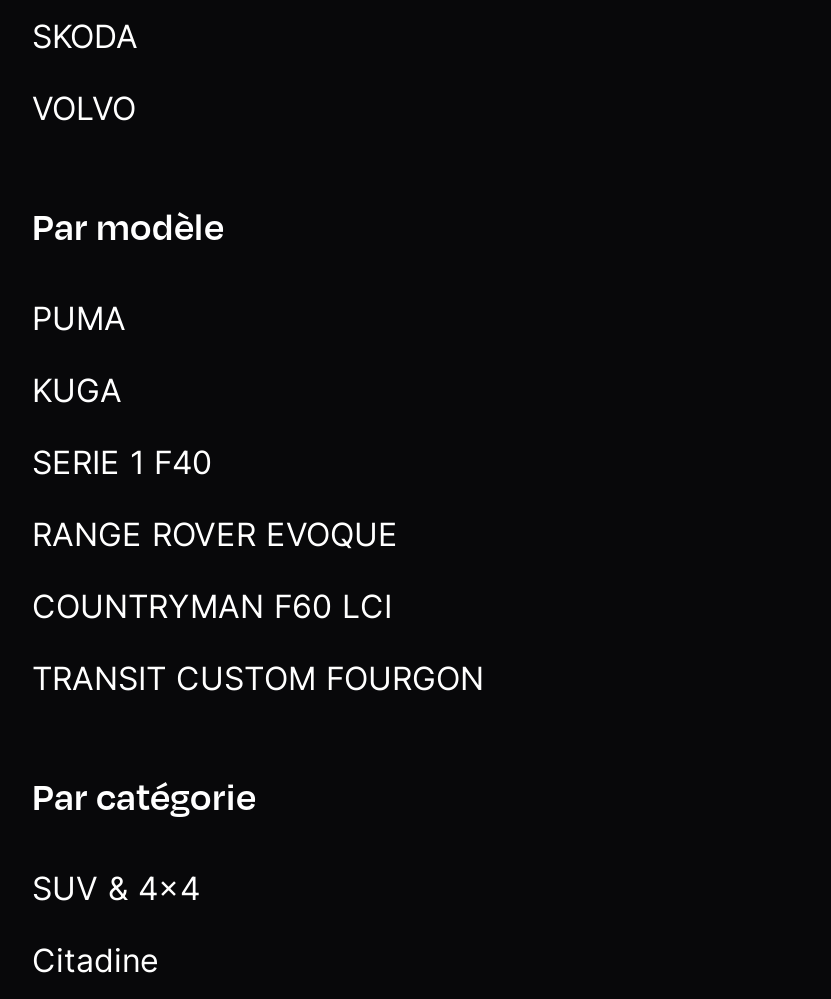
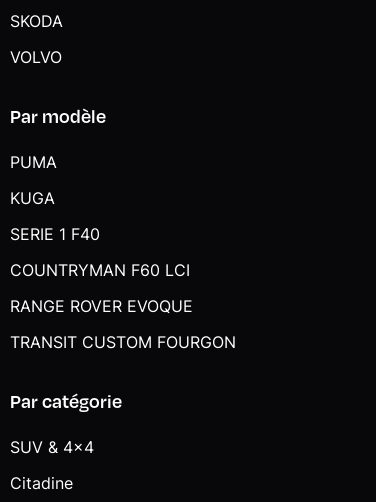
moved [32,514,398,554] -> [10,296,193,316]: RANGE ROVER EVOQUE
moved [32,586,392,626] -> [10,260,190,280]: COUNTRYMAN F60 LCI

